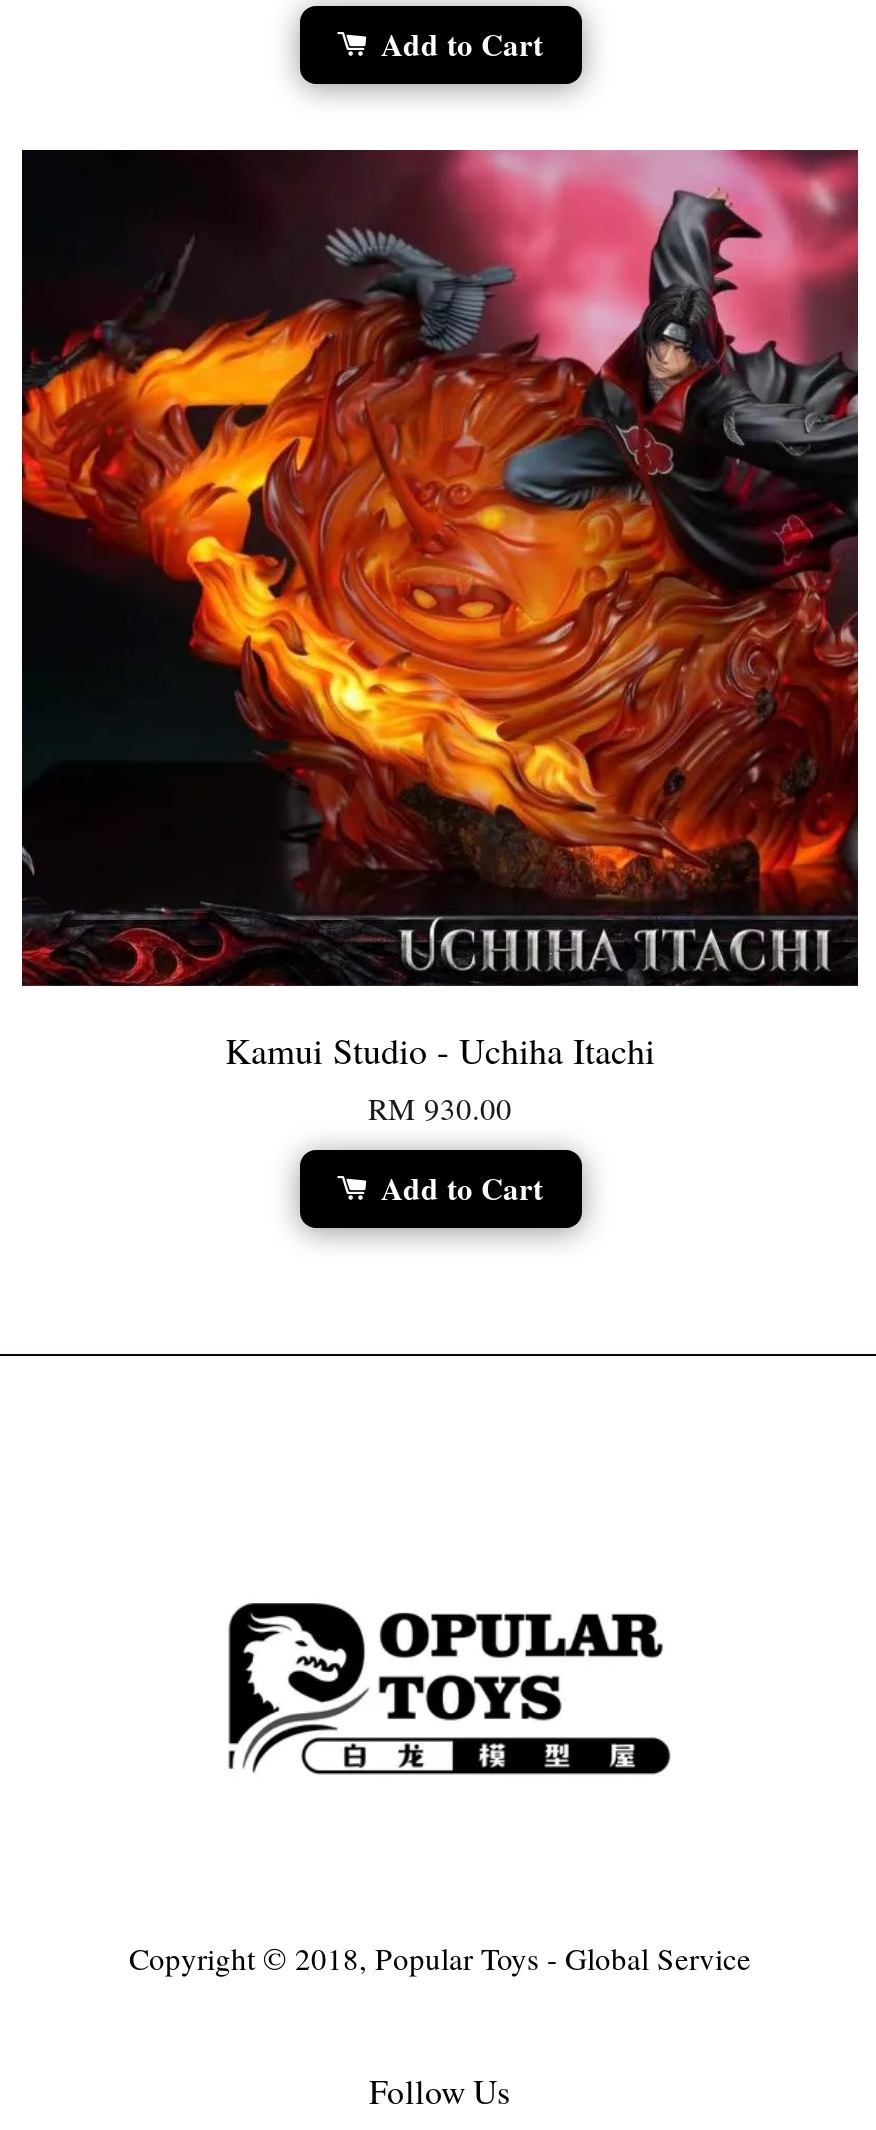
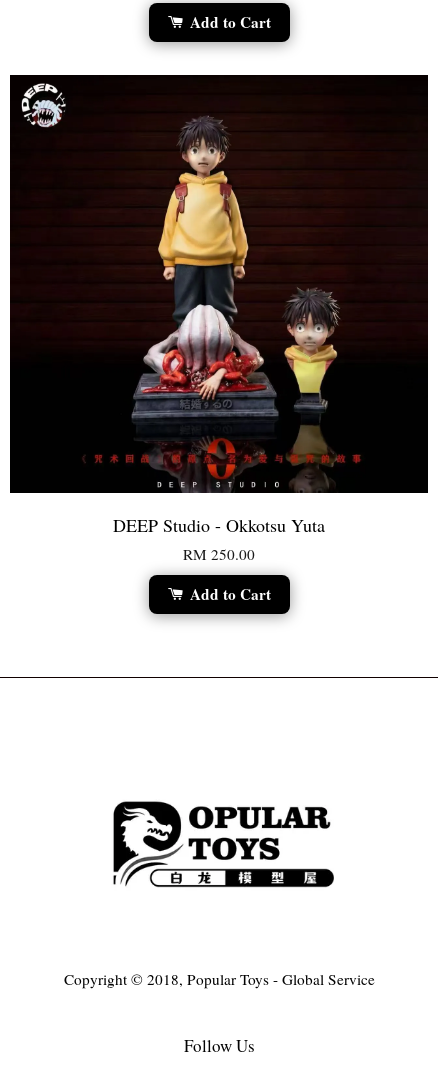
[20,148,860,1074] [image] | Kamui Studio - Uchiha Itachi -> [9,74,429,537] [image] | DEEP Studio - Okkotsu Yuta
[368,1088,512,1128] RM 930.00 -> [183,544,255,564] RM 250.00

